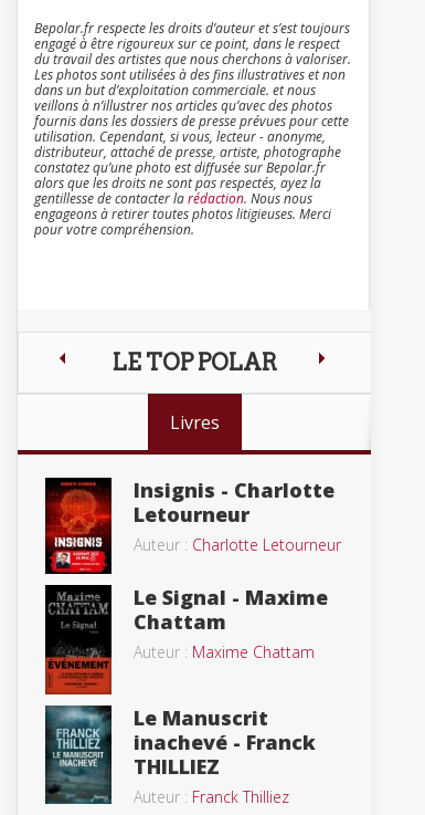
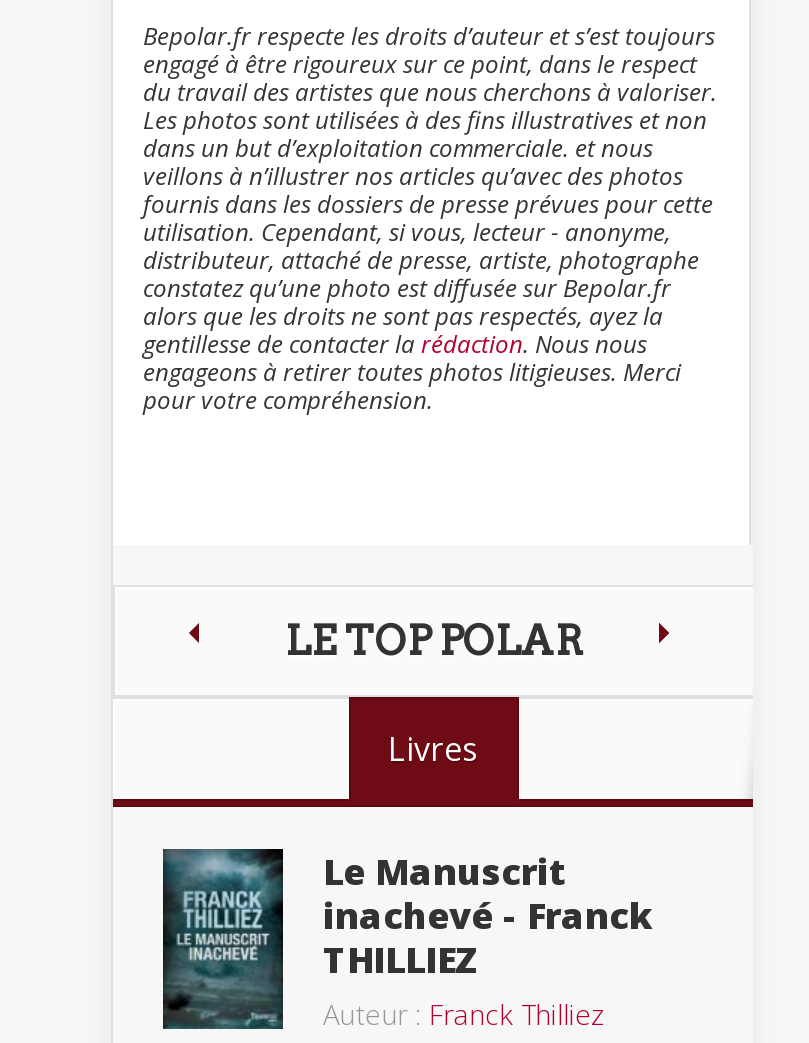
[44,477,341,663] [image] | Insignis - Charlotte | Letourneur | Auteur : Charlotte Letourneur | Le Signal - Maxime | Chattam | Auteur : Maxime Chattam -> none
[44,584,113,696] [image] -> none

